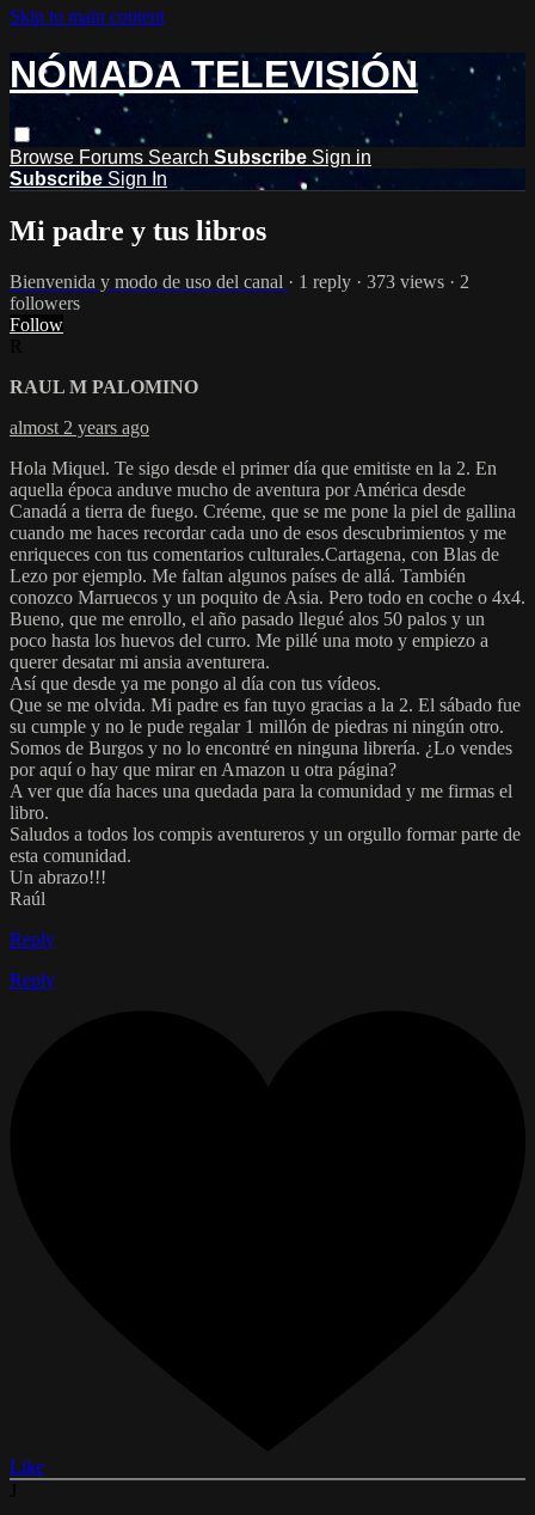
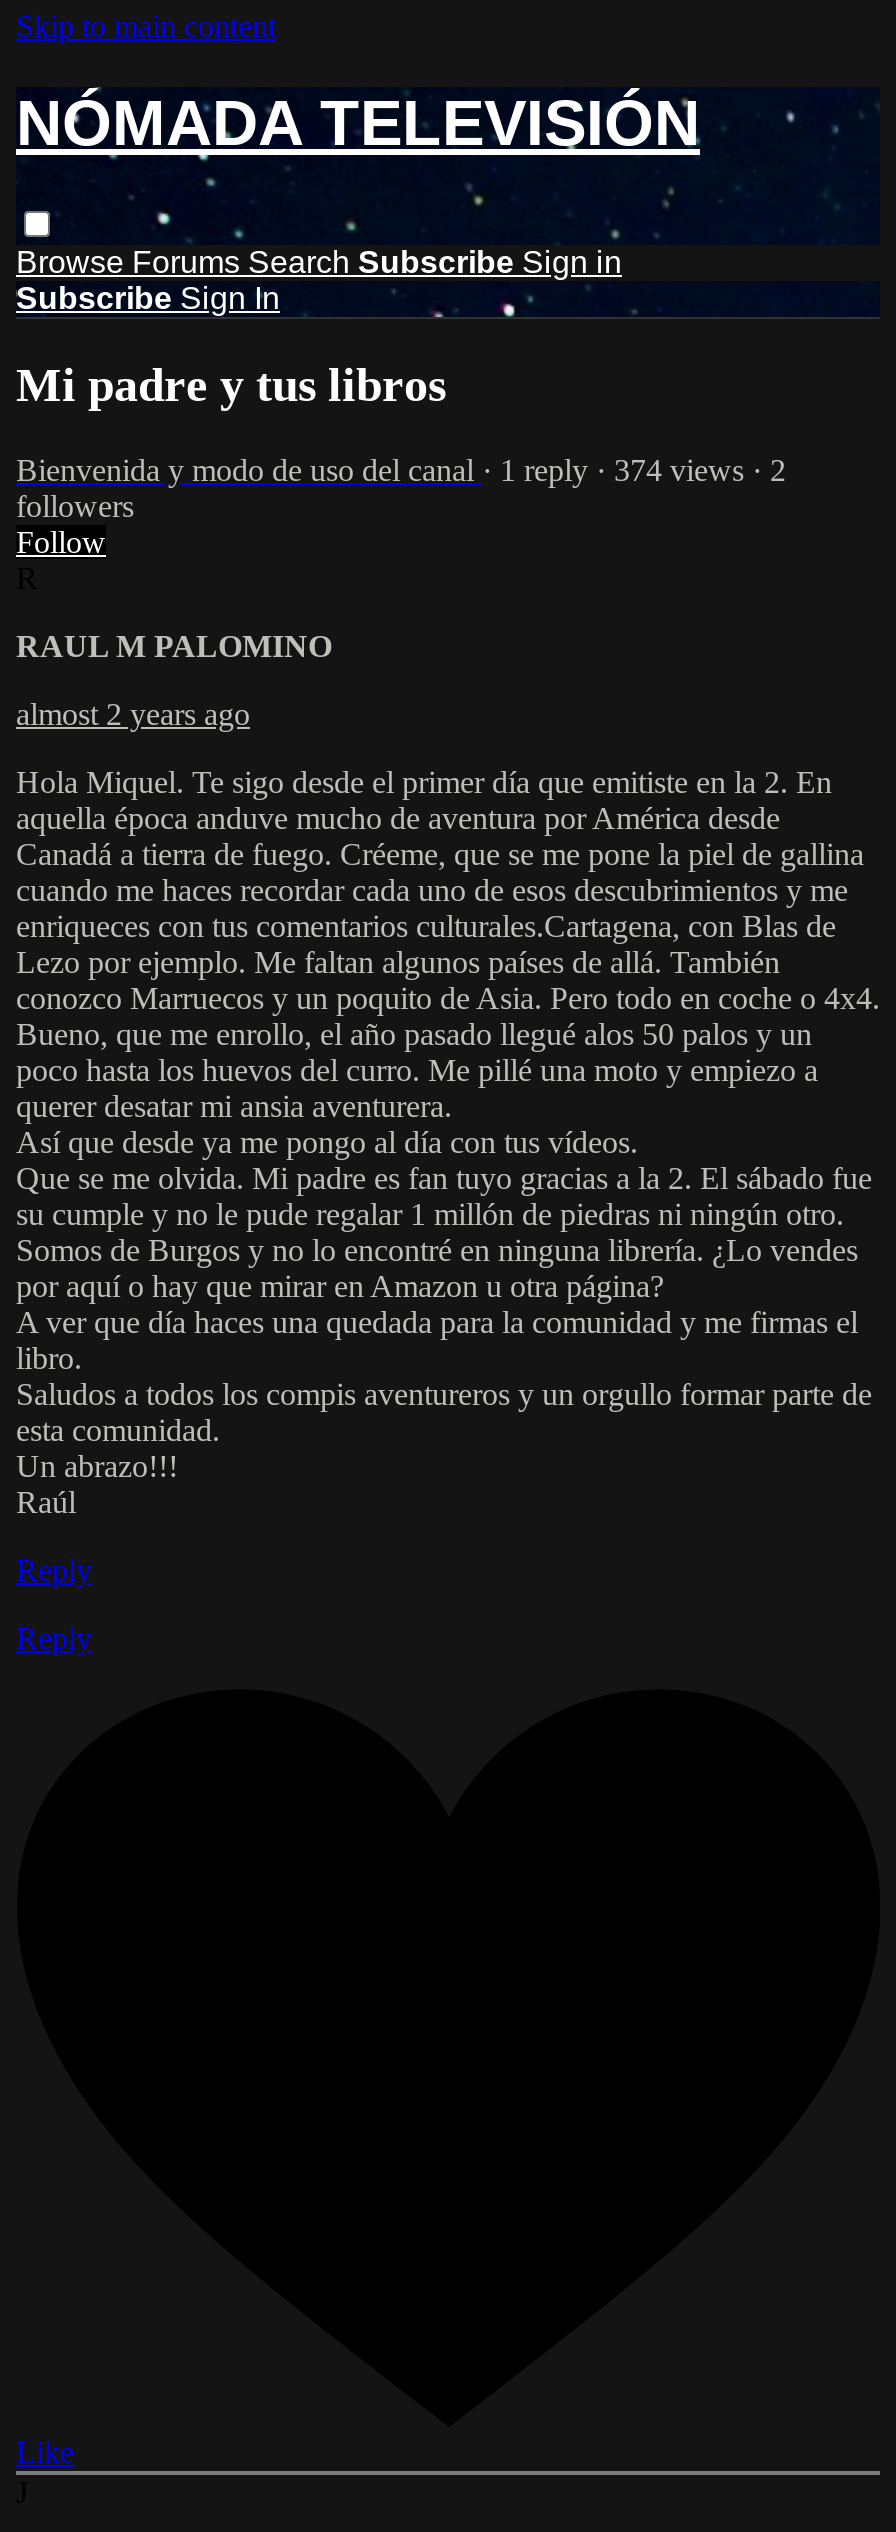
[10,271,469,291] Bienvenida y modo de uso del canal · 1 reply · 373 views · 2 -> [16,452,786,486] Bienvenida y modo de uso del canal · 1 reply · 374 views · 2

